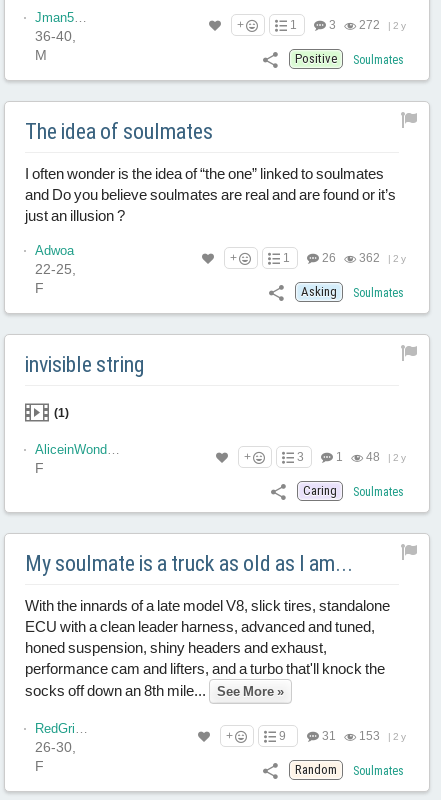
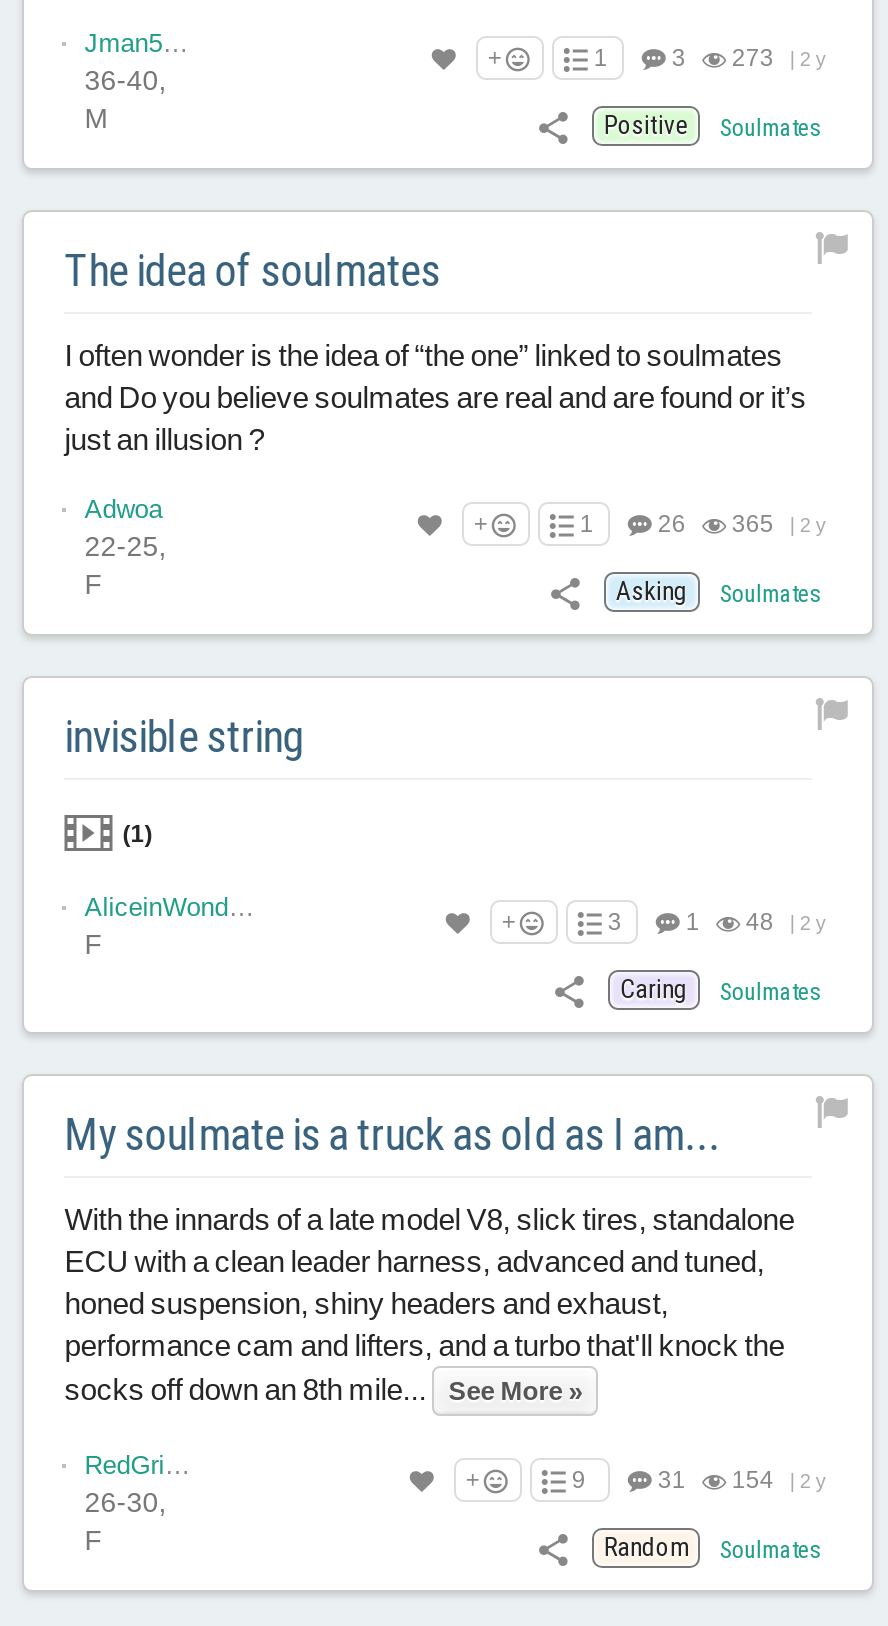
[357,18,380,32] 272 -> [728,44,774,72] 273
[357,251,380,265] 362 -> [728,510,774,538] 365
[357,729,380,743] 153 -> [728,1466,774,1494] 154

